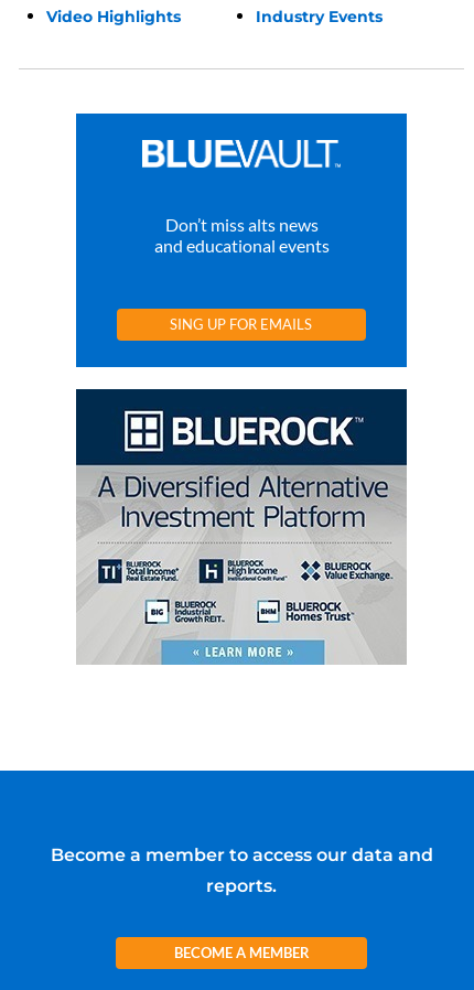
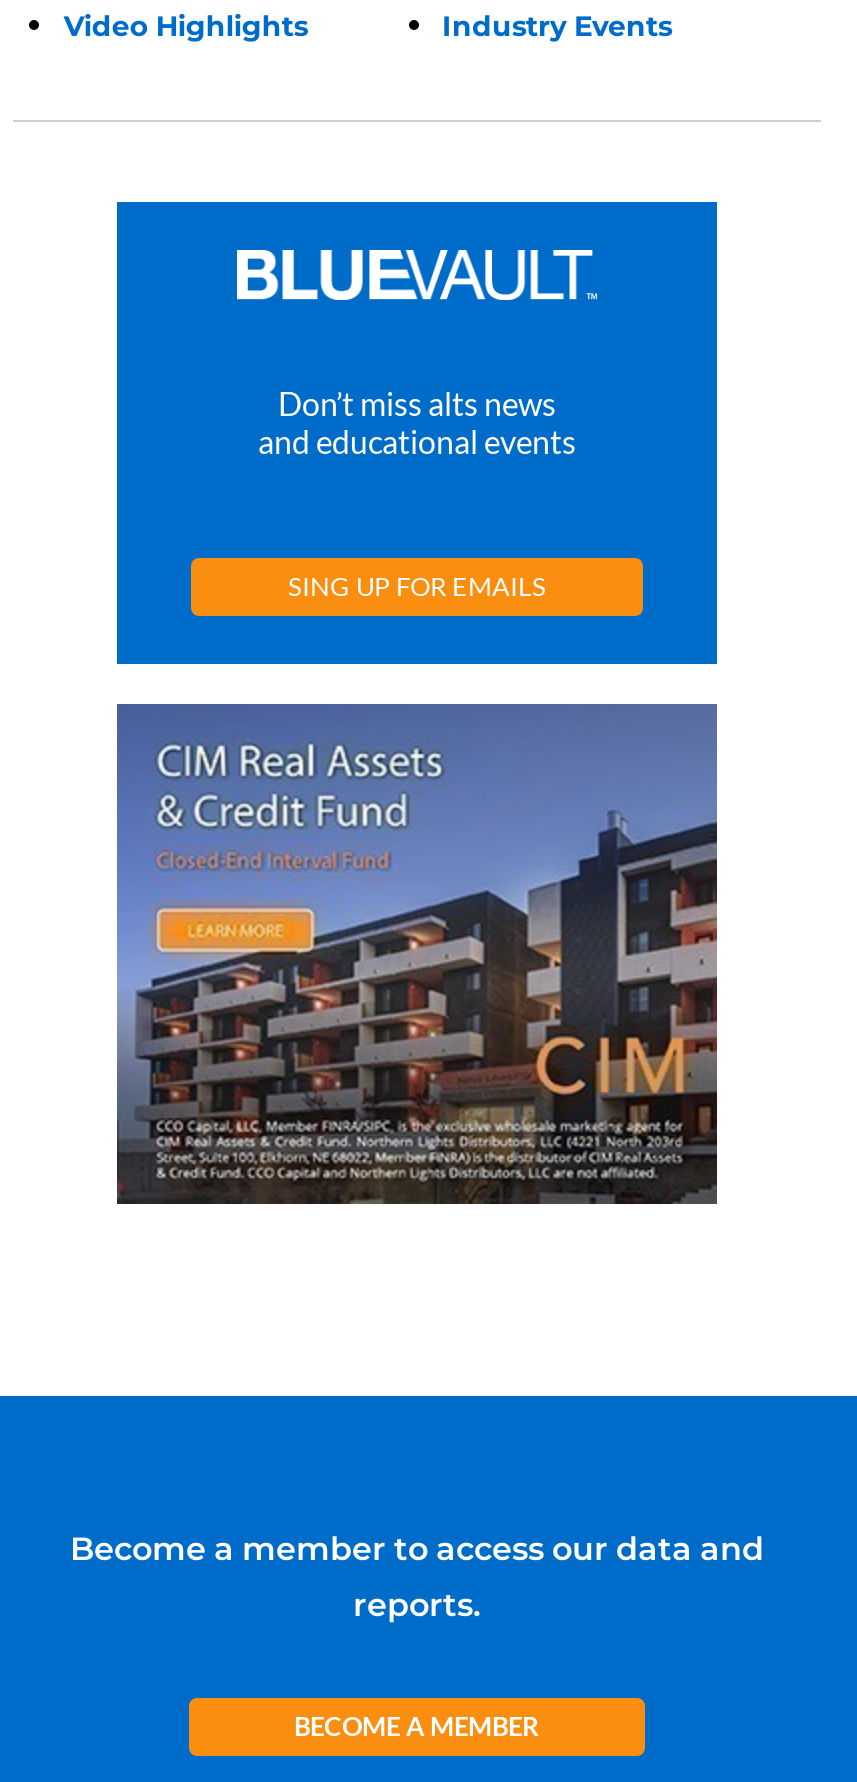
[75,389,408,666] [image] -> [115,704,719,1206] [image]

